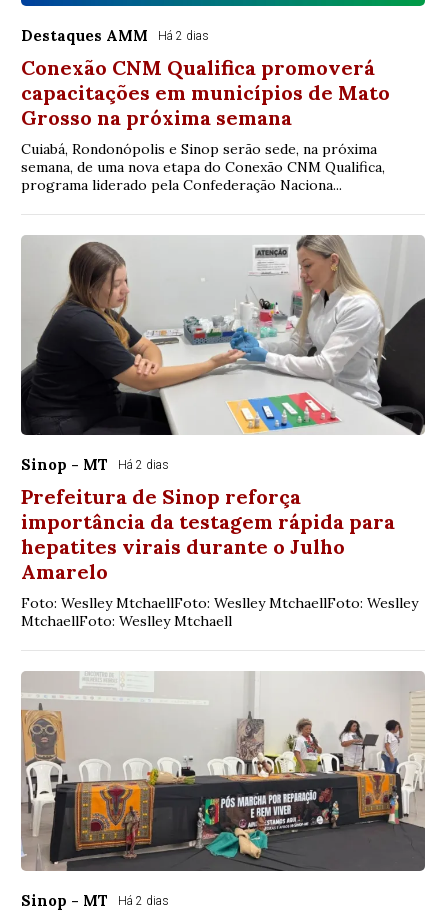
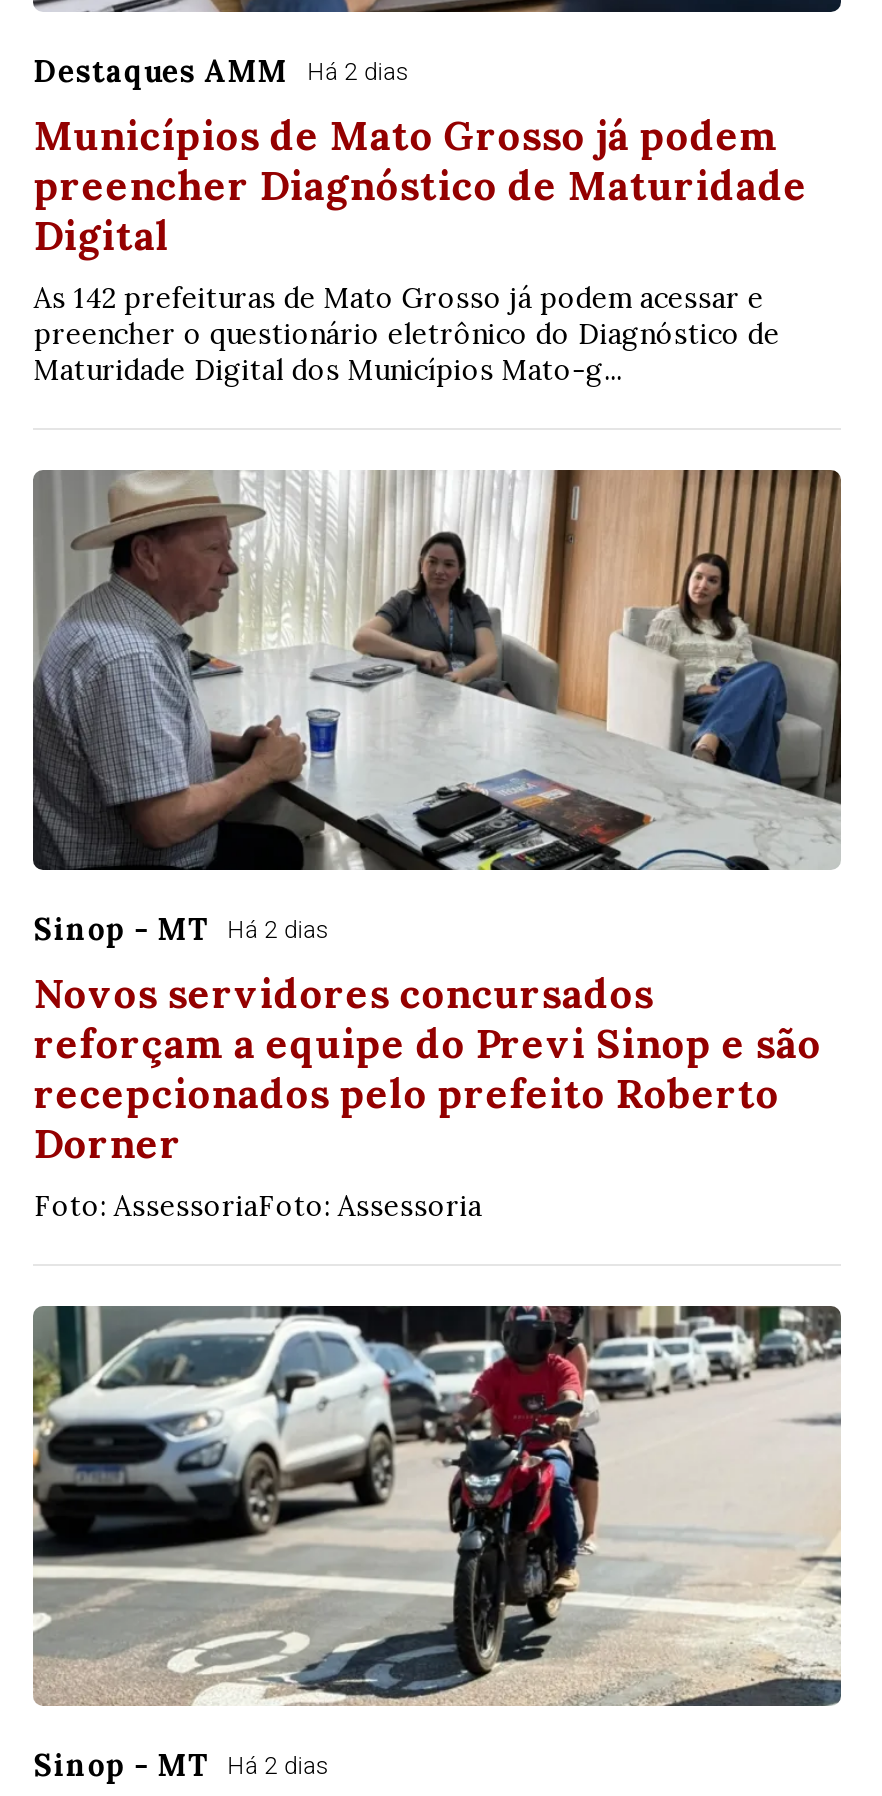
[21,55,390,194] Conexão CNM Qualifica promoverá | capacitações em municípios de Mato | Grosso na próxima semana | Cuiabá, Rondonópolis e Sinop serão sede, na próxima | semana, de uma nova etapa do Conexão CNM Qualifica, | programa liderado pela Confederação Naciona... -> [34,110,808,388] Municípios de Mato Grosso já podem | preencher Diagnóstico de Maturidade | Digital | As 142 prefeituras de Mato Grosso já podem acessar e | preencher o questionário eletrônico do Diagnóstico de | Maturidade Digital dos Municípios Mato-g...
[21,234,426,435] [image] -> [33,468,841,872] [image]
[21,484,418,630] Prefeitura de Sinop reforça | importância da testagem rápida para | hepatites virais durante o Julho | Amarelo | Foto: Weslley MtchaellFoto: Weslley MtchaellFoto: Weslley | MtchaellFoto: Weslley Mtchaell -> [34,968,822,1224] Novos servidores concursados | reforçam a equipe do Previ Sinop e são | recepcionados pelo prefeito Roberto | Dorner | Foto: AssessoriaFoto: Assessoria
[21,671,425,872] [image] -> [33,1304,841,1706] [image]

